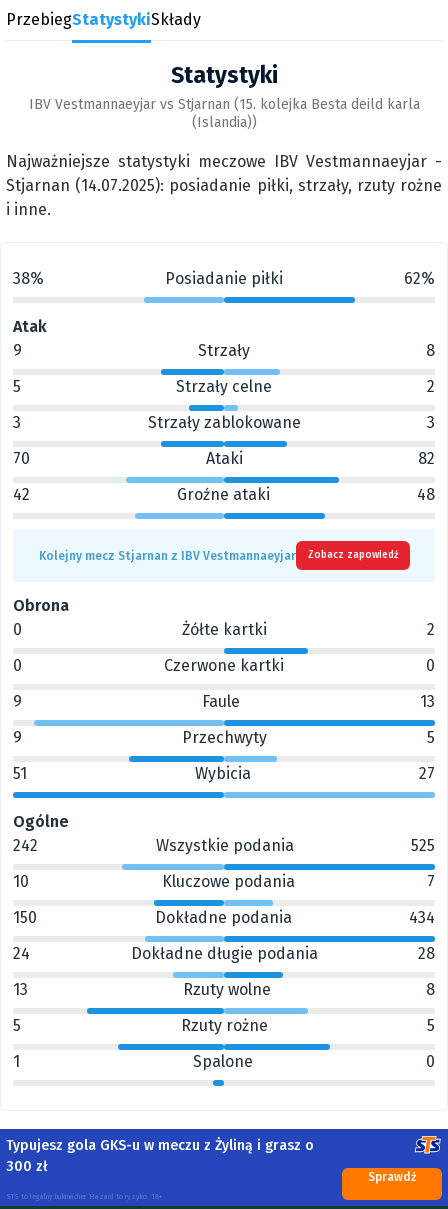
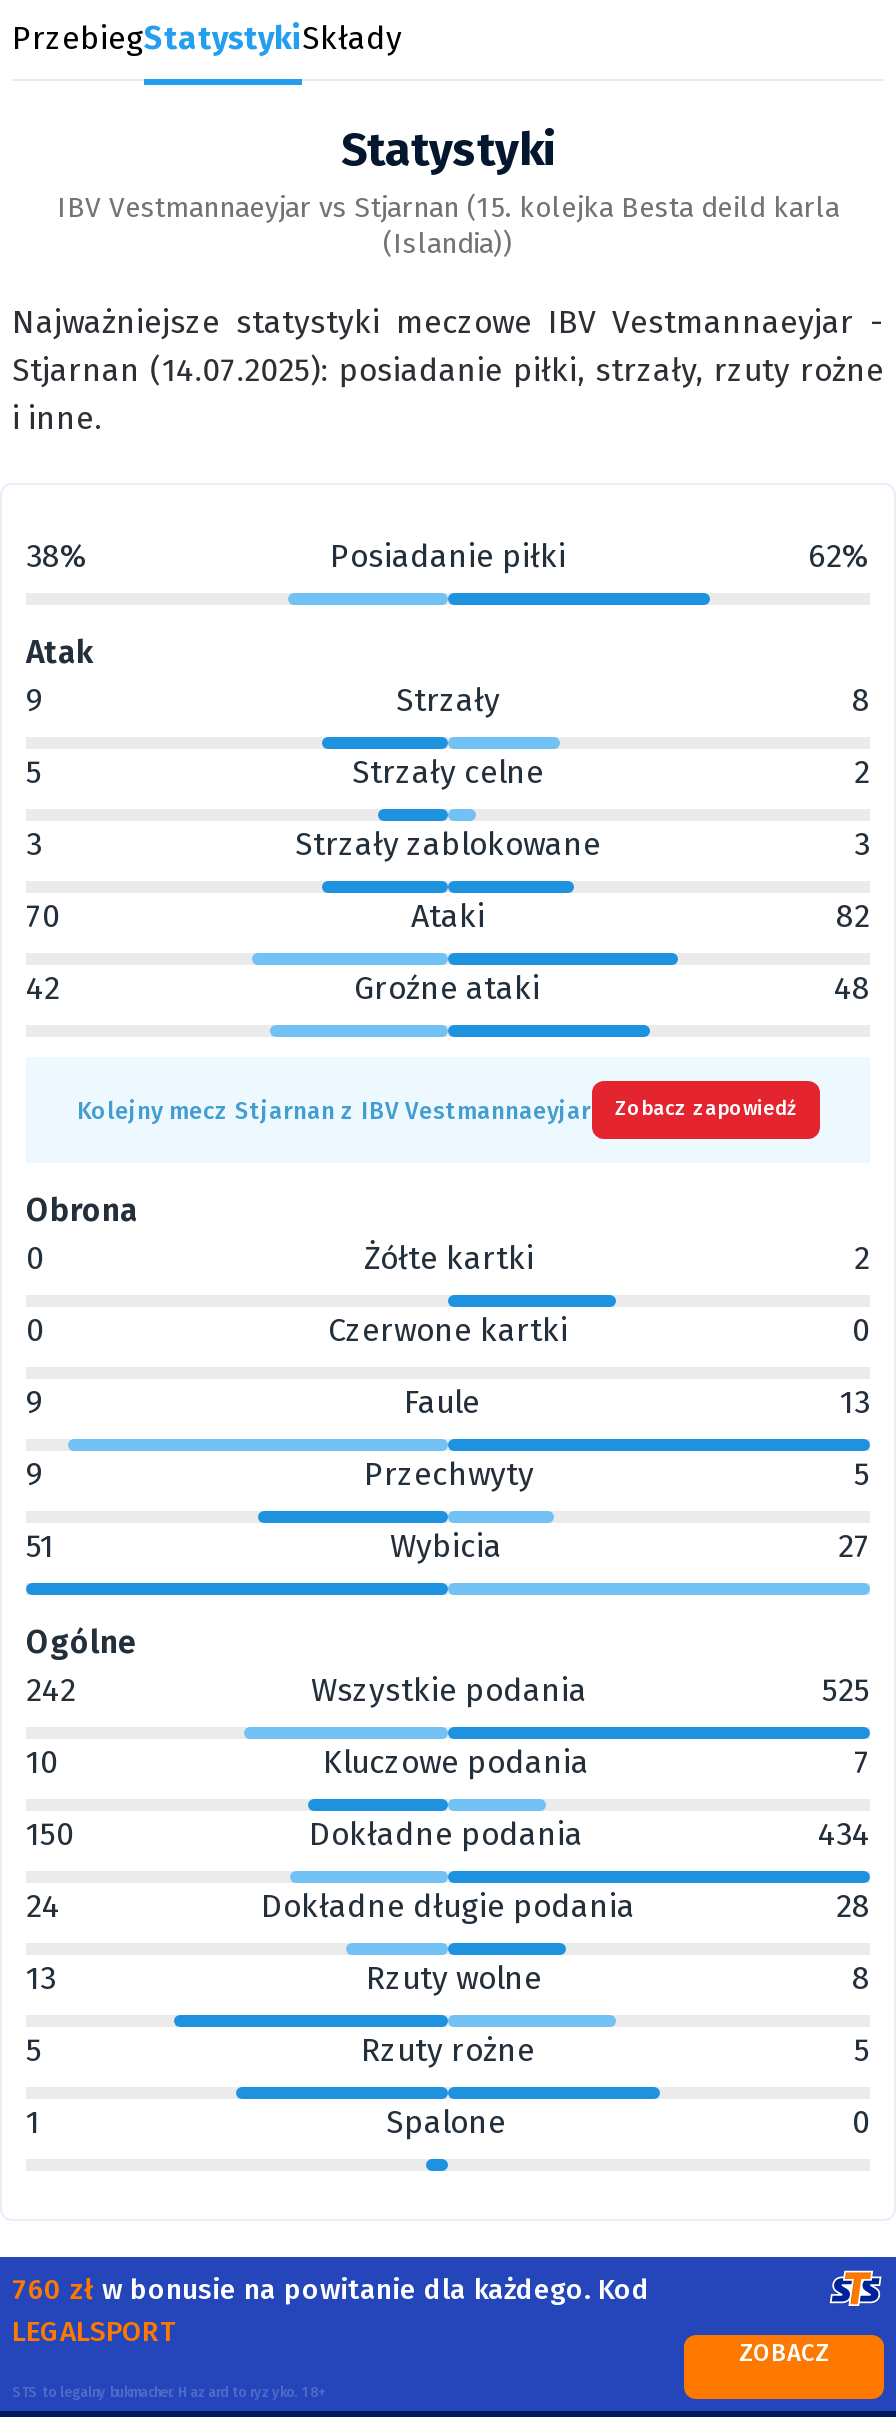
[6,1137,314,1175] Typujesz gola GKS-u w meczu z Żyliną i grasz o | 300 zł -> [12,2273,650,2349] 760 zł w bonusie na powitanie dla każdego. Kod | LEGALSPORT
[368,1170,416,1184] Sprawdź -> [739,2339,829,2367] ZOBACZ

